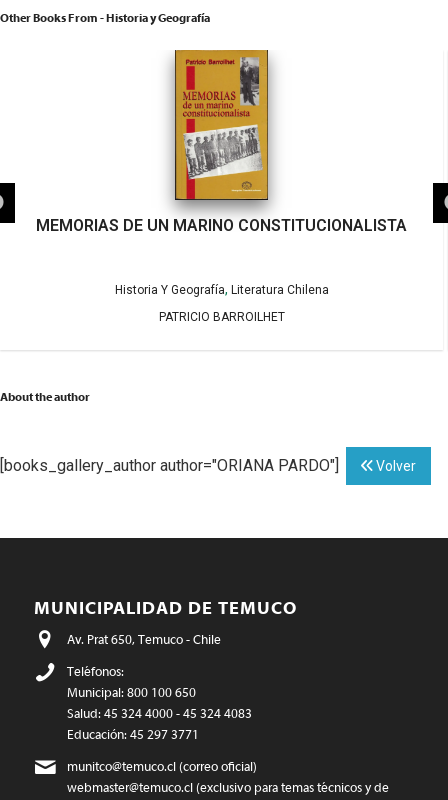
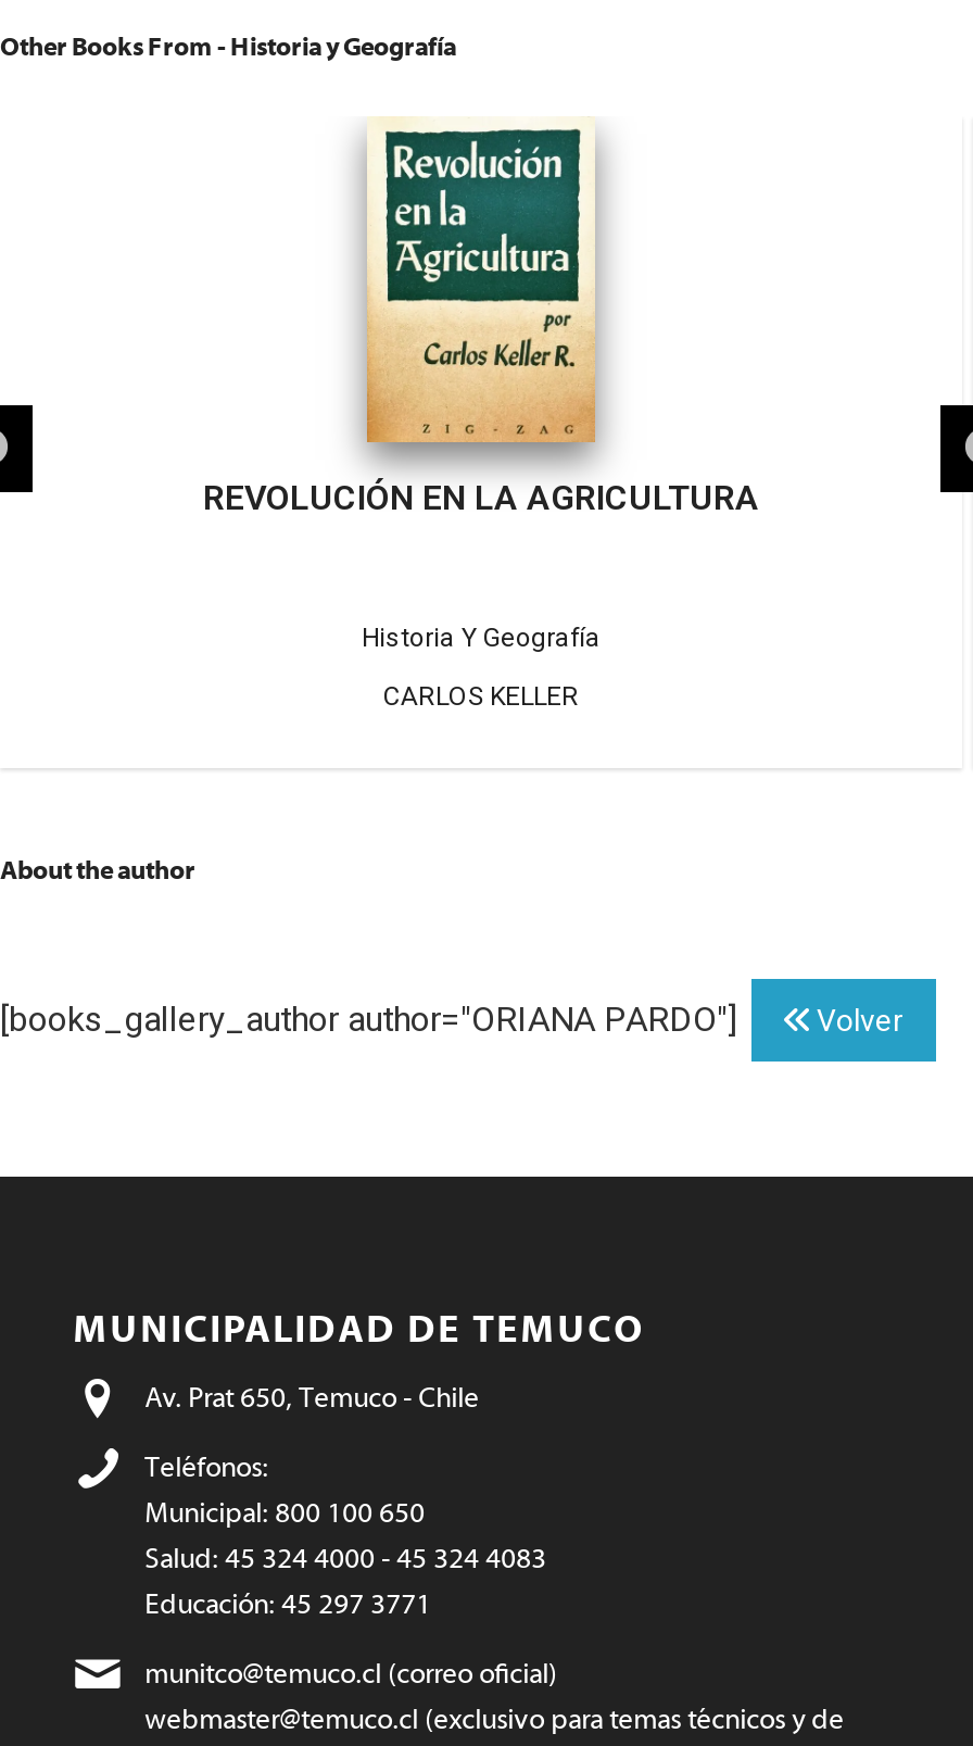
[36,49,407,235] [image] | MEMORIAS DE UN MARINO CONSTITUCIONALISTA -> [203,116,759,519] [image] | REVOLUCIÓN EN LA AGRICULTURA
[114,281,328,297] Historia Y Geografía, Literatura Chilena -> [362,623,601,654] Historia Y Geografía
[158,310,284,324] PATRICIO BARROILHET -> [383,682,579,713] CARLOS KELLER

